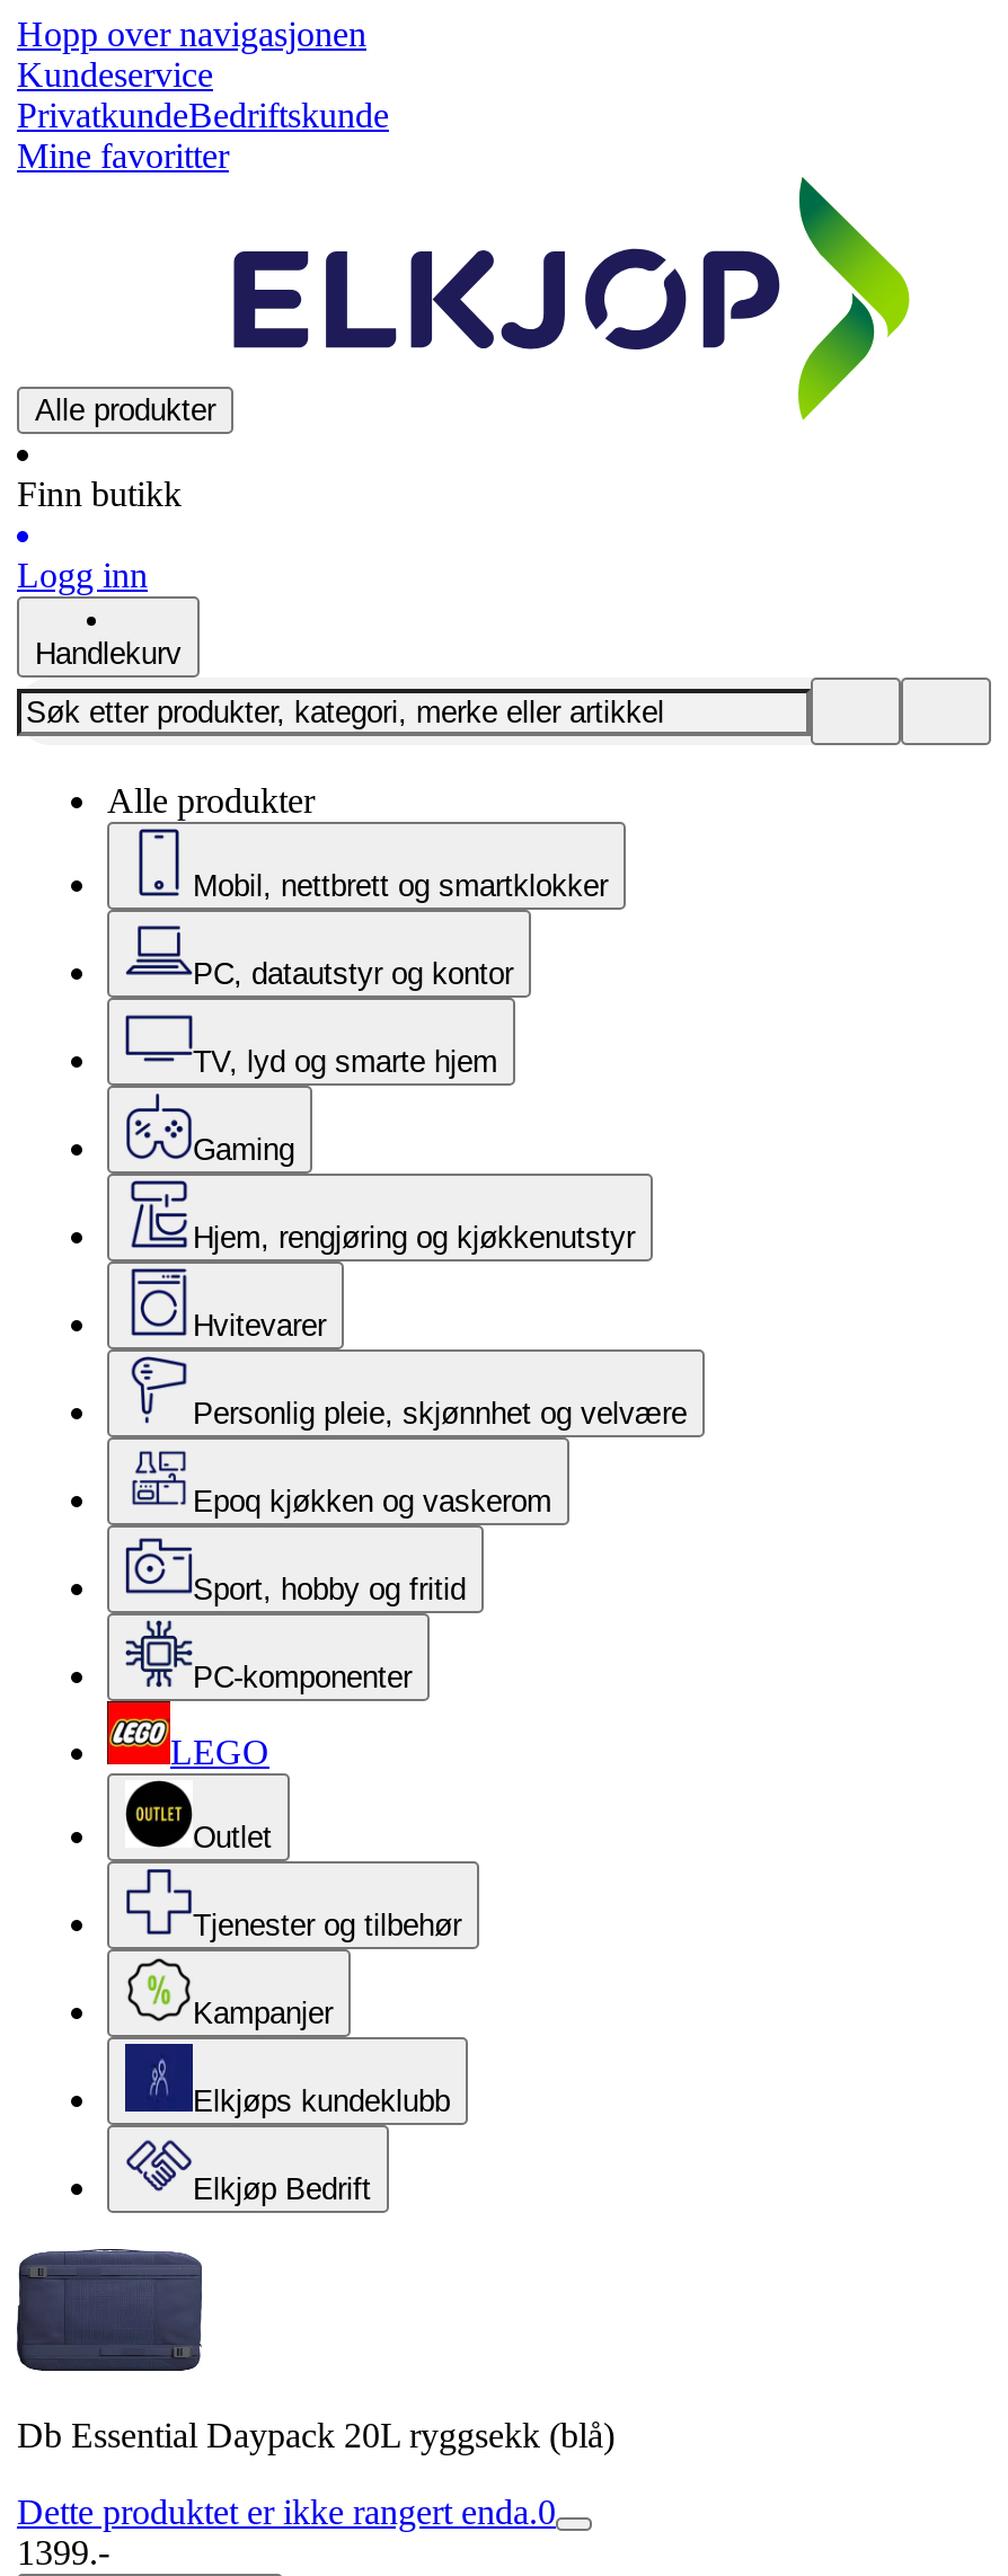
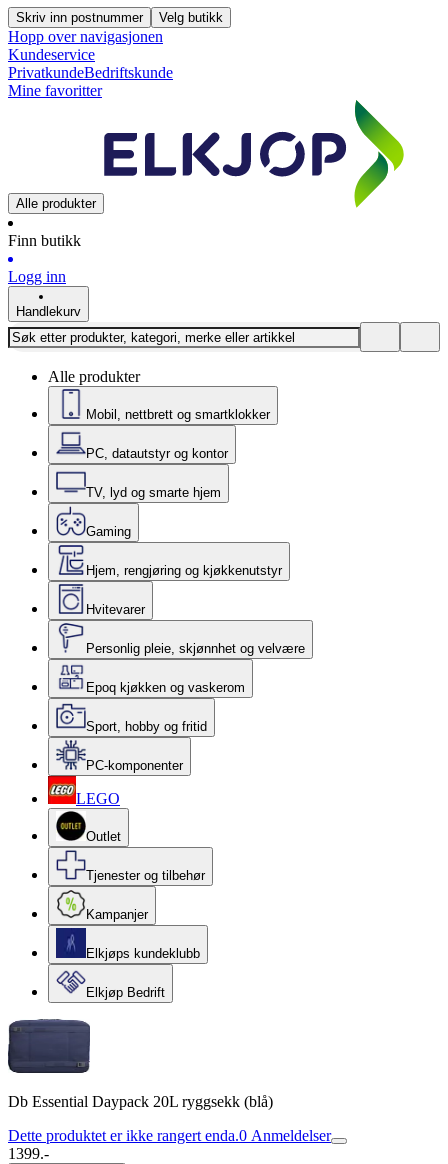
none -> [16,10,223,25] Skriv inn postnummer | Velg butikk
[17,2493,556,2531] Dette produktet er ikke rangert enda.0 -> [8,1127,331,1144] Dette produktet er ikke rangert enda.0 Anmeldelser

